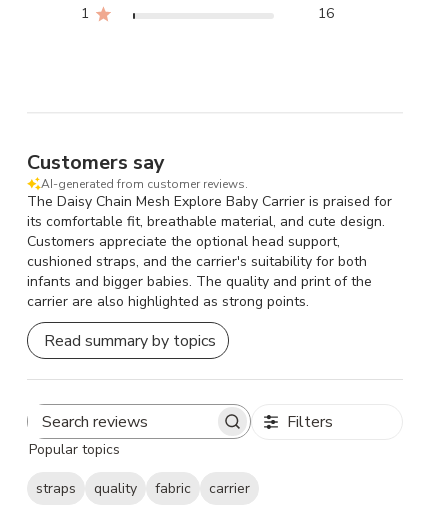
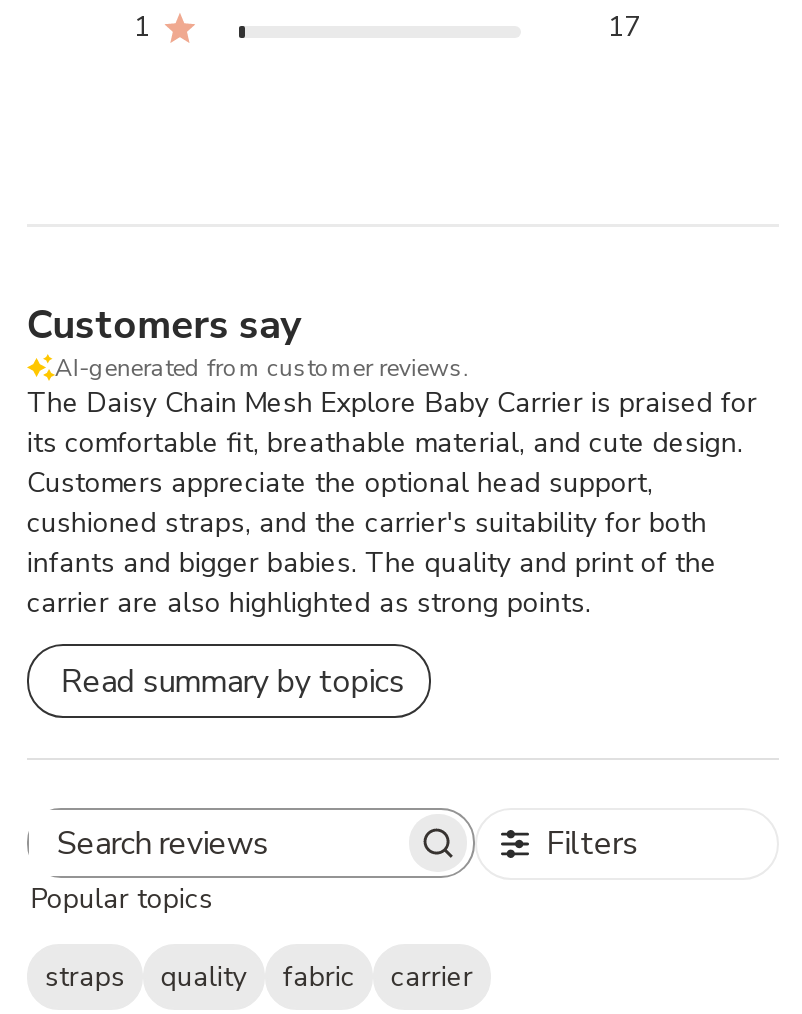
[317,4,333,23] 16 -> [608,8,640,46] 17

